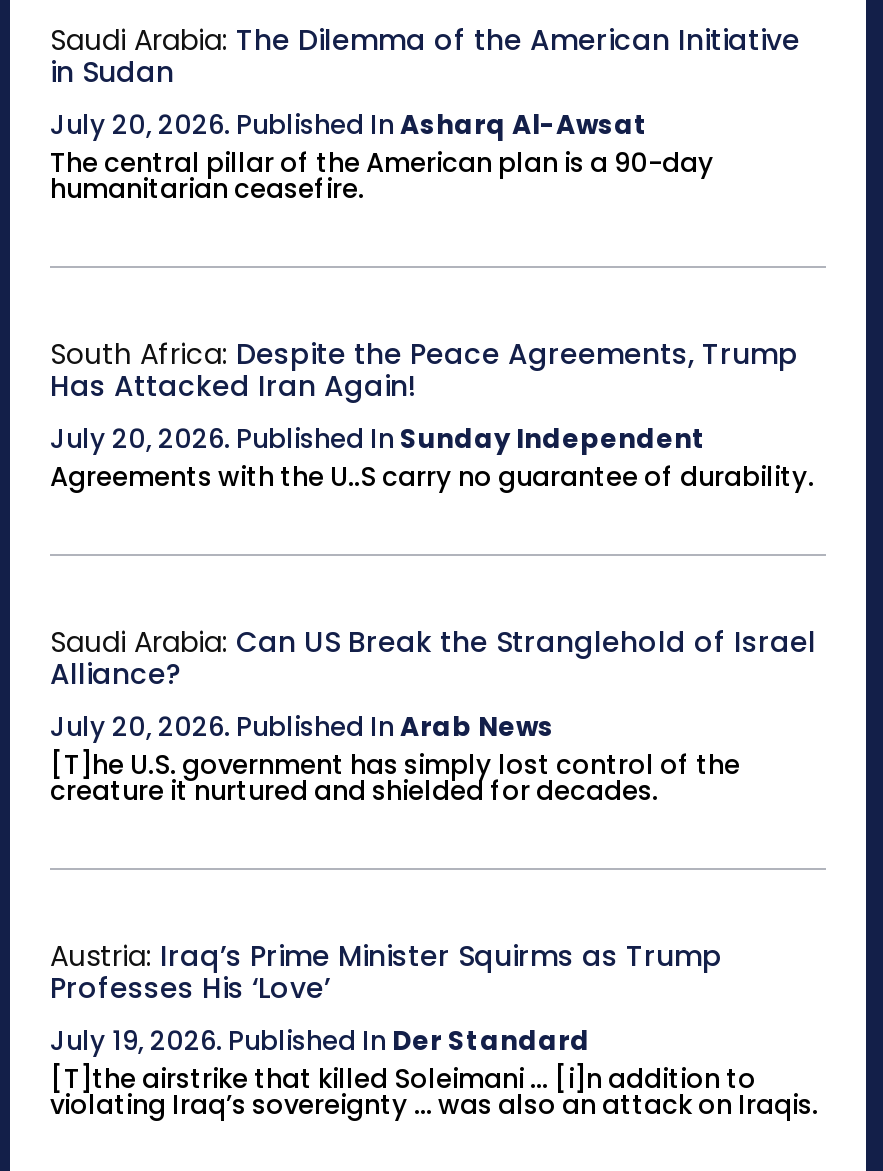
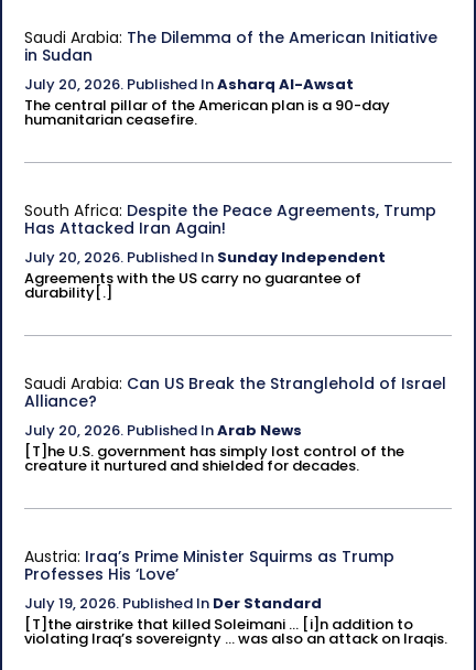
[50,458,814,496] Agreements with the U..S carry no guarantee of durability. -> [24,268,361,303] Agreements with the US carry no guarantee of | durability[.]

